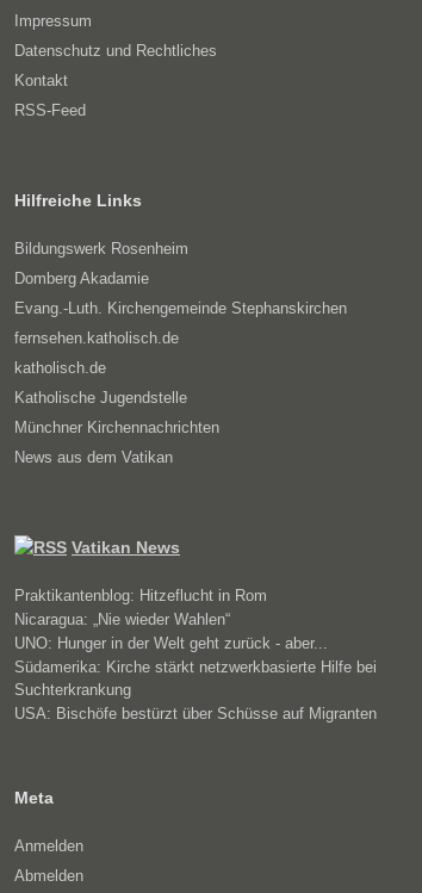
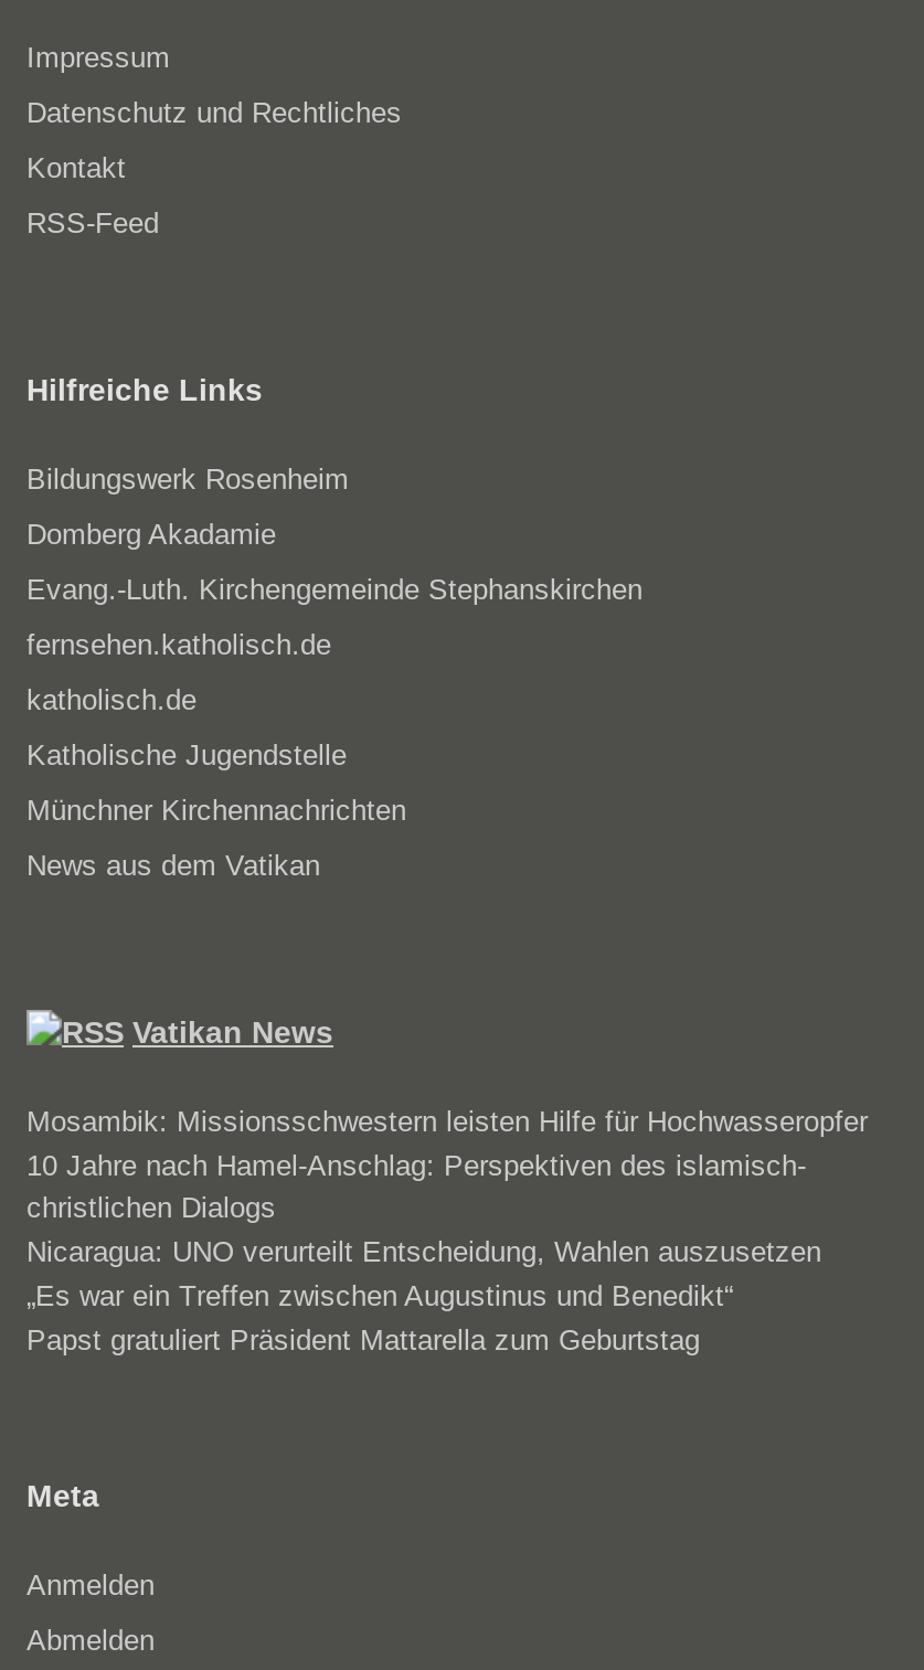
[14,587,377,723] Praktikantenblog: Hitzeflucht in Rom | Nicaragua: „Nie wieder Wahlen“ | UNO: Hunger in der Welt geht zurück - aber... | Südamerika: Kirche stärkt netzwerkbasierte Hilfe bei | Suchterkrankung | USA: Bischöfe bestürzt über Schüsse auf Migranten -> [26,1106,868,1357] Mosambik: Missionsschwestern leisten Hilfe für Hochwasseropfer | 10 Jahre nach Hamel-Anschlag: Perspektiven des islamisch- | christlichen Dialogs | Nicaragua: UNO verurteilt Entscheidung, Wahlen auszusetzen | „Es war ein Treffen zwischen Augustinus und Benedikt“ | Papst gratuliert Präsident Mattarella zum Geburtstag

